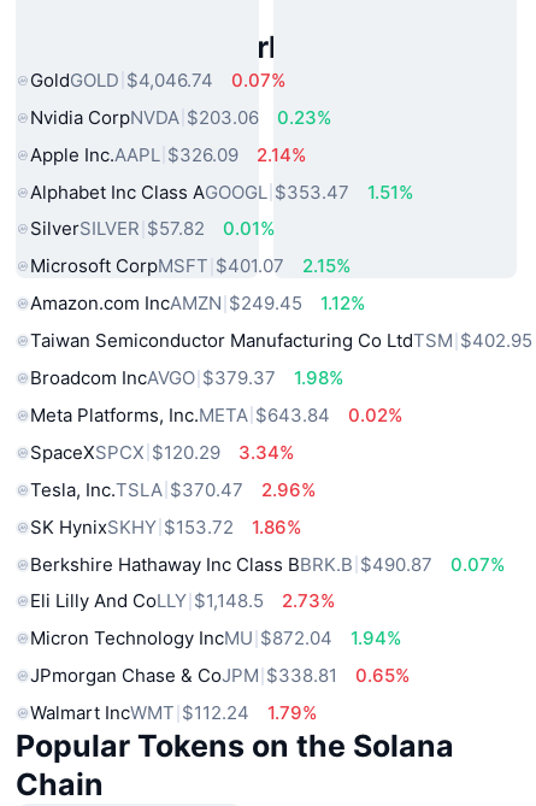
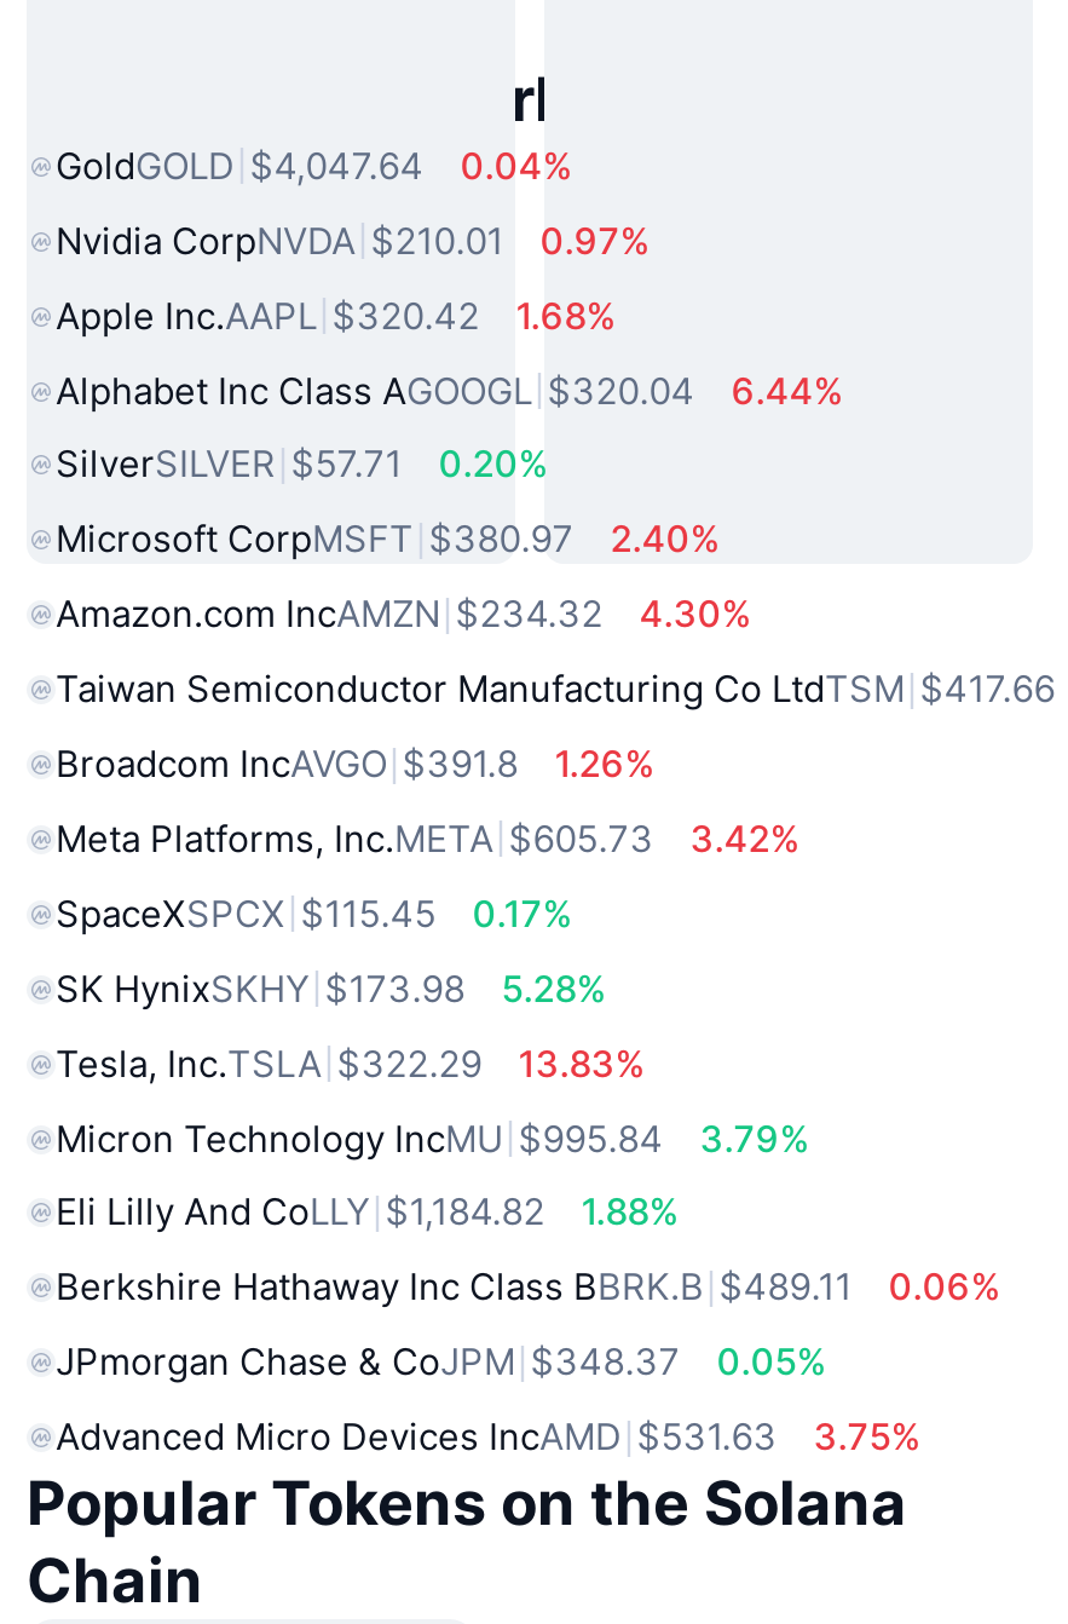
[30,68,286,91] GoldGOLD $4,046.74 | 0.07% -> [56,142,571,188] GoldGOLD $4,047.64 | 0.04%
[30,106,331,129] Nvidia CorpNVDA $203.06 | 0.23% -> [56,217,649,263] Nvidia CorpNVDA $210.01 | 0.97%
[30,143,306,166] Apple Inc.AAPL $326.09 | 2.14% -> [56,292,615,338] Apple Inc.AAPL $320.42 | 1.68%
[30,180,413,203] Alphabet Inc Class AGOOGL $353.47 | 1.51% -> [56,367,842,413] Alphabet Inc Class AGOOGL $320.04 | 6.44%
[30,217,275,240] SilverSILVER $57.82 | 0.01% -> [56,441,547,487] SilverSILVER $57.71 | 0.20%
[30,255,351,277] Microsoft CorpMSFT $401.07 | 2.15% -> [56,516,719,562] Microsoft CorpMSFT $380.97 | 2.40%
[30,292,365,315] Amazon.com IncAMZN $249.45 | 1.12% -> [56,591,750,637] Amazon.com IncAMZN $234.32 | 4.30%
[30,329,533,352] Taiwan Semiconductor Manufacturing Co LtdTSM $402.95 -> [56,666,1055,712] Taiwan Semiconductor Manufacturing Co LtdTSM $417.66
[30,366,344,389] Broadcom IncAVGO $379.37 | 1.98% -> [56,741,654,787] Broadcom IncAVGO $391.8 | 1.26%
[30,403,403,426] Meta Platforms, Inc.META $643.84 | 0.02% -> [56,815,799,861] Meta Platforms, Inc.META $605.73 | 3.42%
[30,441,294,464] SpaceXSPCX $120.29 | 3.34% -> [56,890,571,936] SpaceXSPCX $115.45 | 0.17%
[30,478,316,501] Tesla, Inc.TSLA $370.47 | 2.96% -> [56,965,605,1011] SK HynixSKHY $173.98 | 5.28%
[30,515,301,538] SK HynixSKHY $153.72 | 1.86% -> [56,1040,644,1086] Tesla, Inc.TSLA $322.29 | 13.83%
[30,553,505,575] Berkshire Hathaway Inc Class BBRK.B $490.87 | 0.07% -> [56,1115,808,1161] Micron Technology IncMU $995.84 | 3.79%
[30,590,335,613] Eli Lilly And CoLLY $1,148.5 | 2.73% -> [56,1190,678,1236] Eli Lilly And CoLLY $1,184.82 | 1.88%
[30,627,401,650] Micron Technology IncMU $872.04 | 1.94% -> [56,1264,1000,1310] Berkshire Hathaway Inc Class BBRK.B $489.11 | 0.06%
[30,664,410,687] JPmorgan Chase & CoJPM $338.81 | 0.65% -> [56,1339,825,1385] JPmorgan Chase & CoJPM $348.37 | 0.05%
[30,701,317,724] Walmart IncWMT $112.24 | 1.79% -> [56,1414,920,1460] Advanced Micro Devices IncAMD $531.63 | 3.75%

